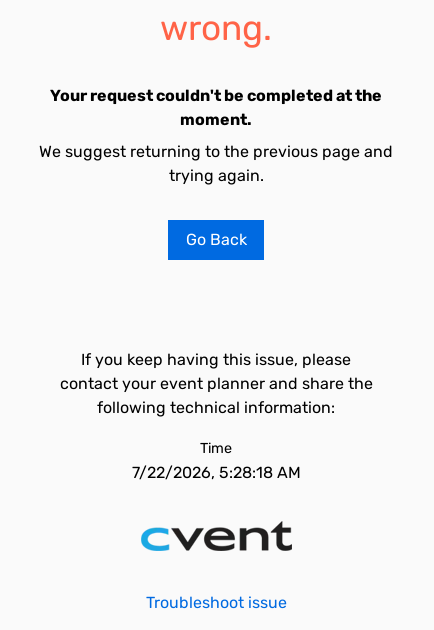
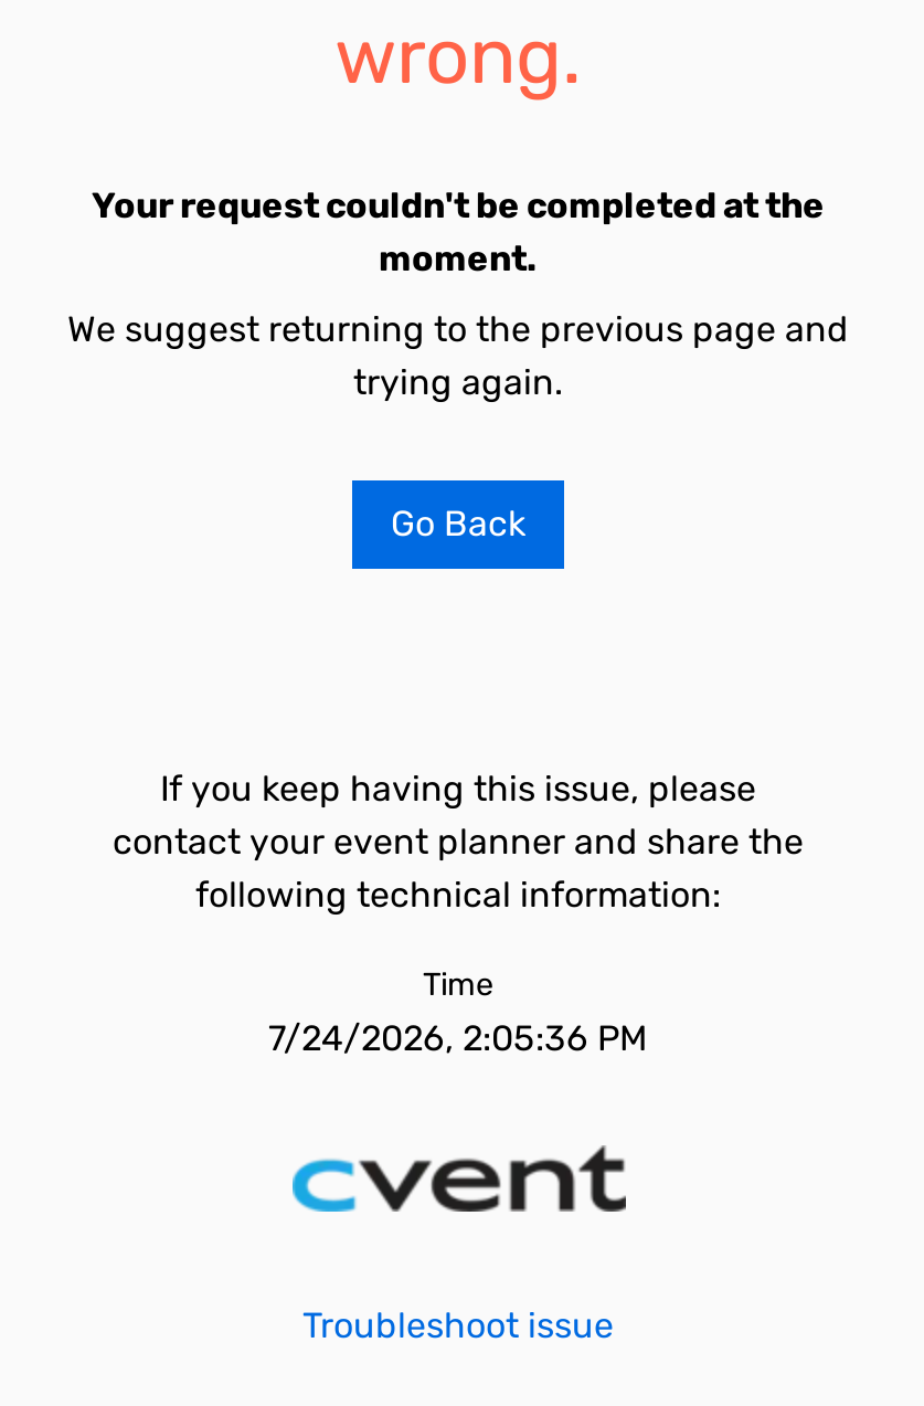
[131,463,300,482] 7/22/2026, 5:28:18 AM -> [268,1017,648,1059] 7/24/2026, 2:05:36 PM

